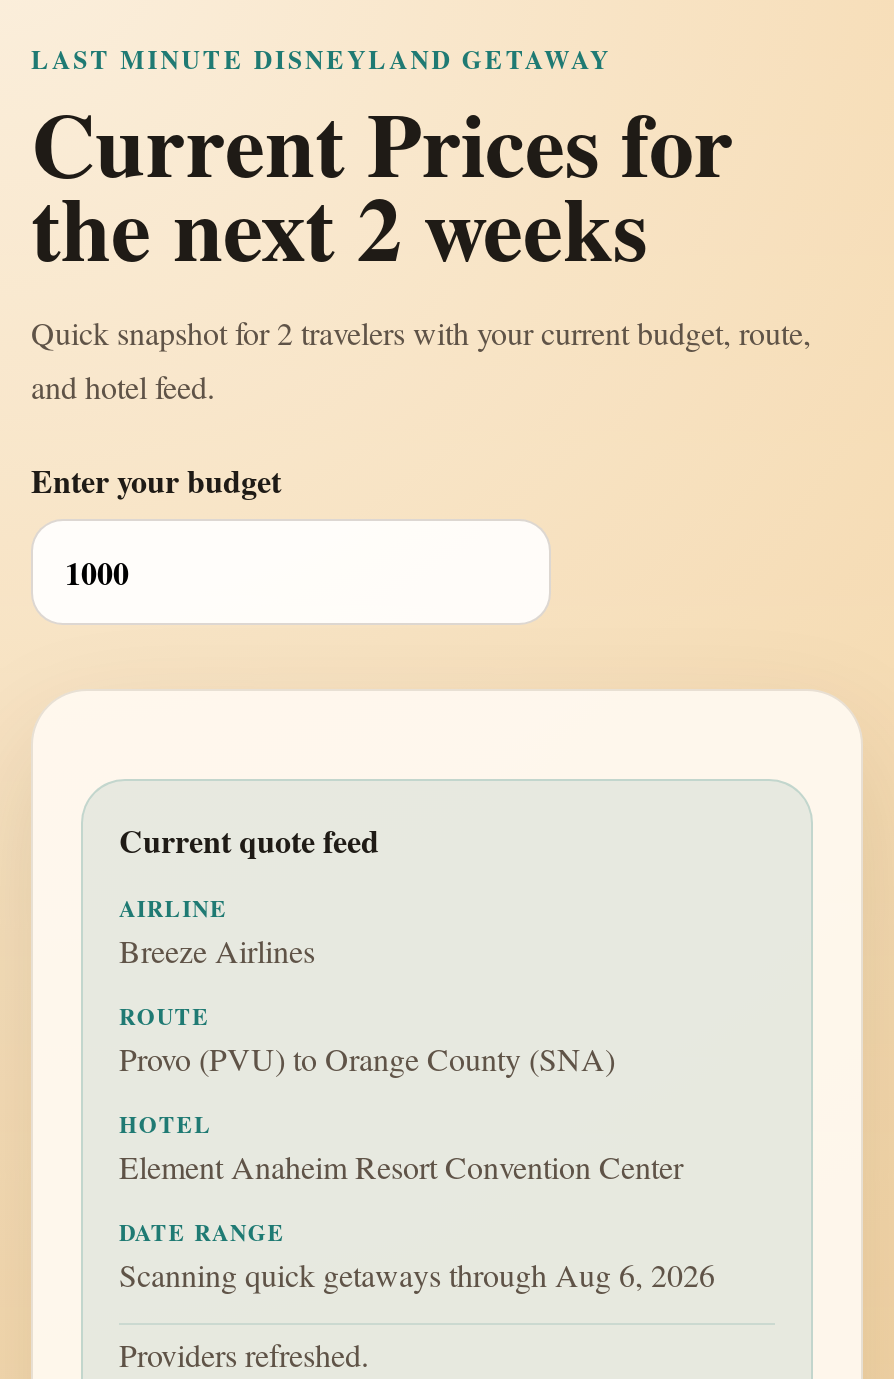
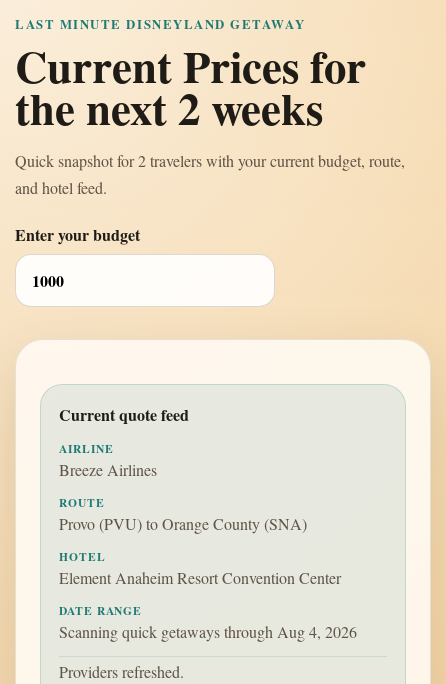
[119,1253,715,1295] Scanning quick getaways through Aug 6, 2026 -> [59,621,357,642] Scanning quick getaways through Aug 4, 2026

